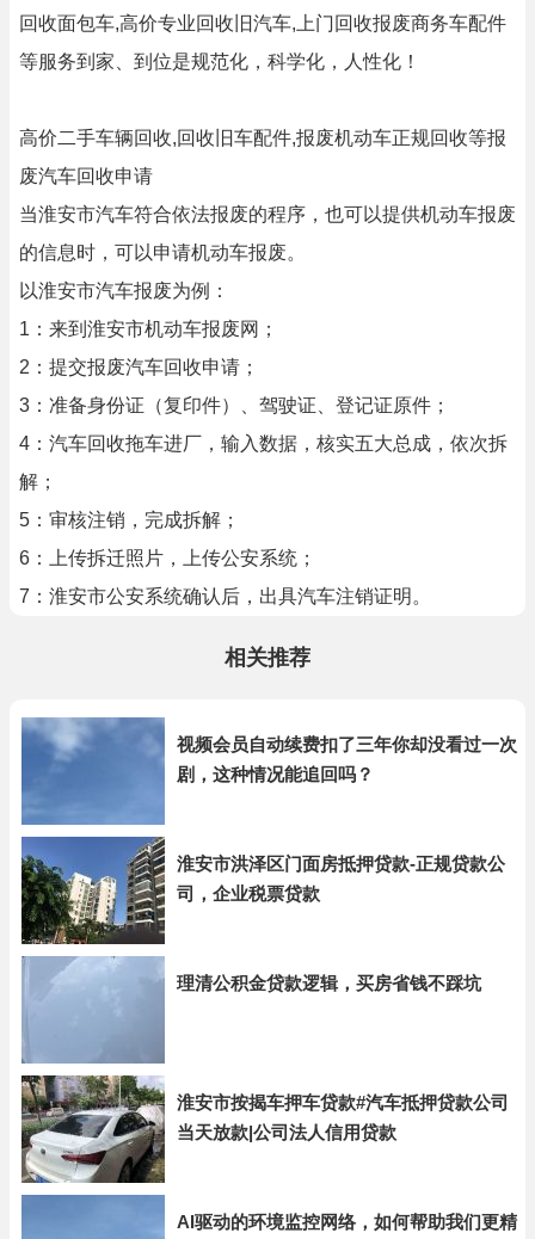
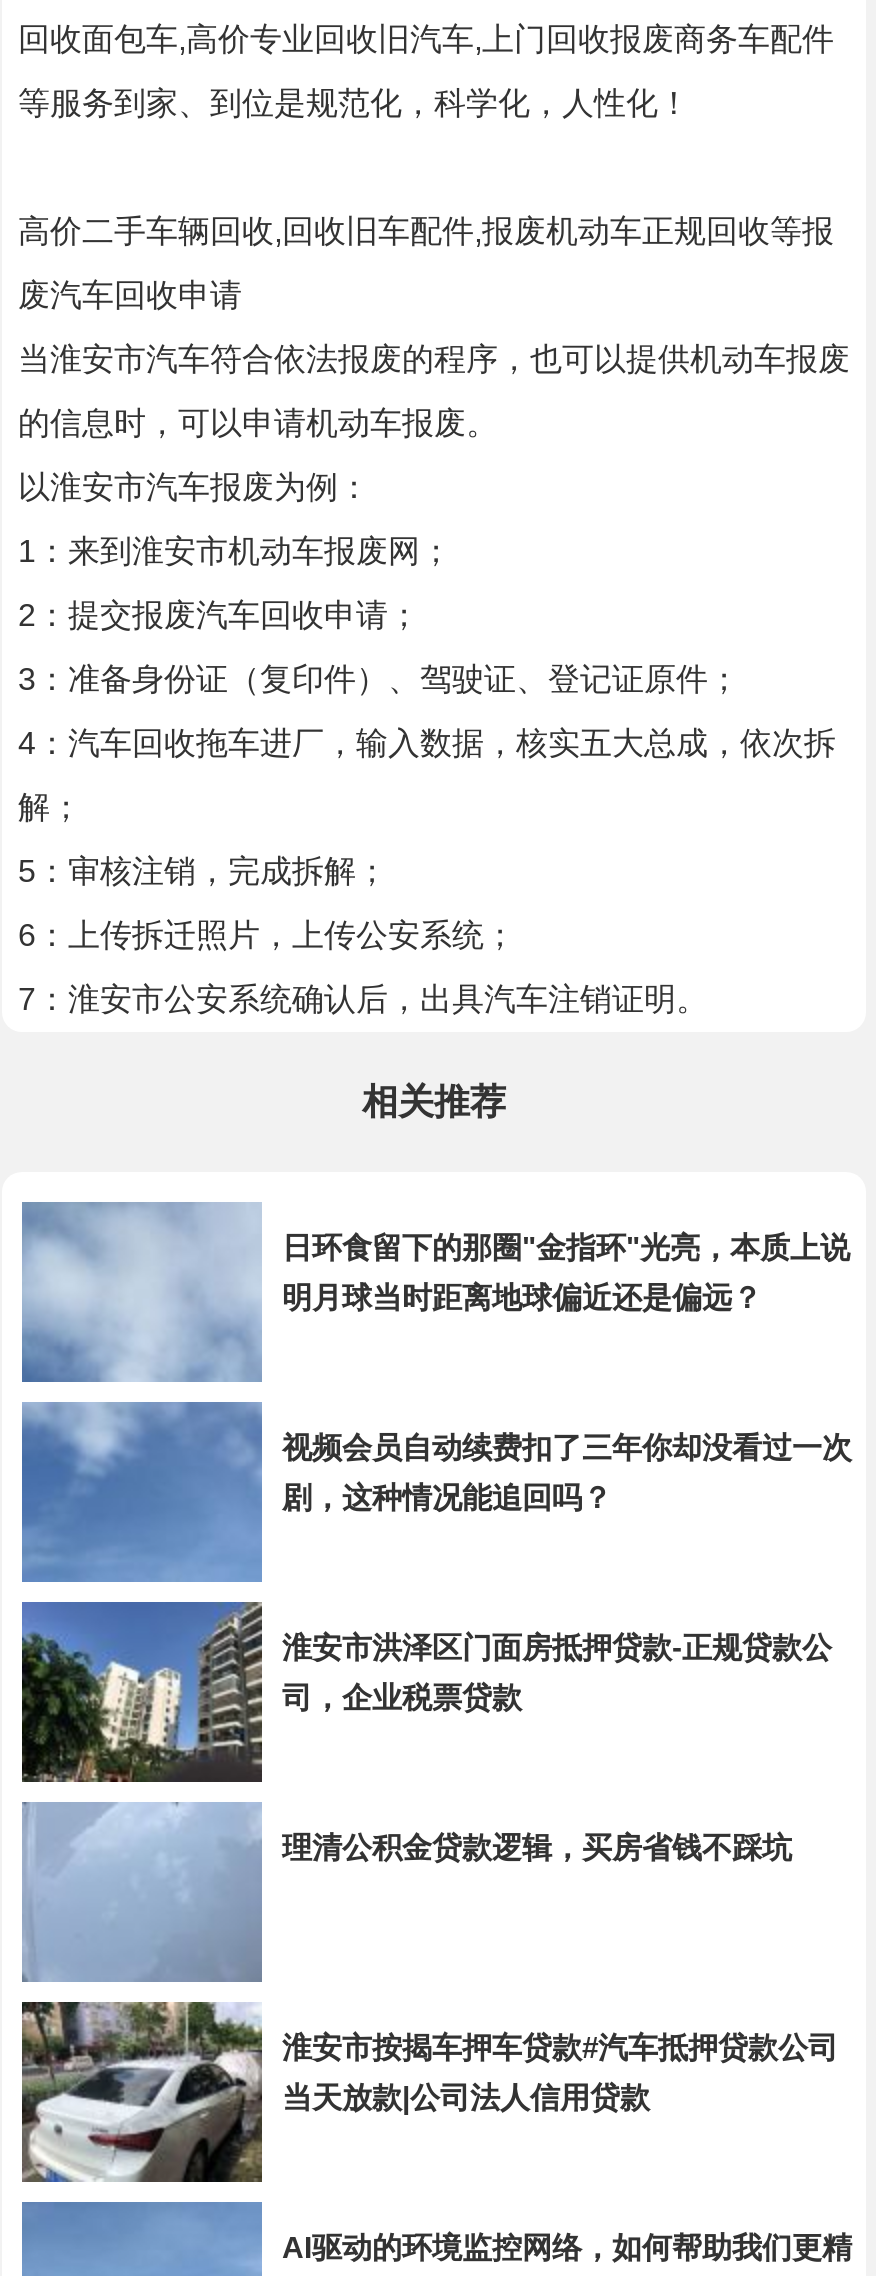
none -> [22,1202,850,1382] [image] | 日环食留下的那圈"金指环"光亮，本质上说 | 明月球当时距离地球偏近还是偏远？

